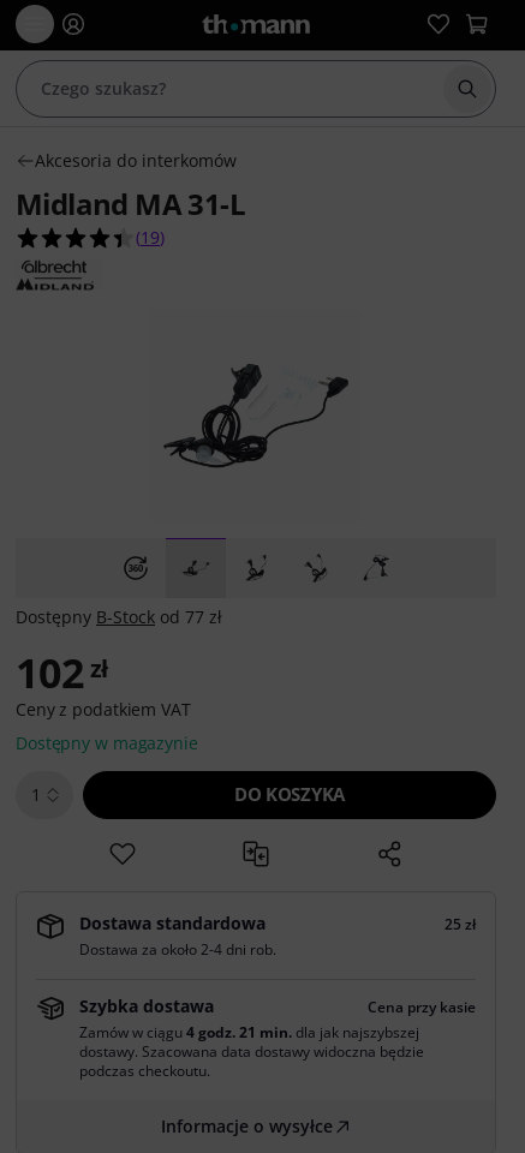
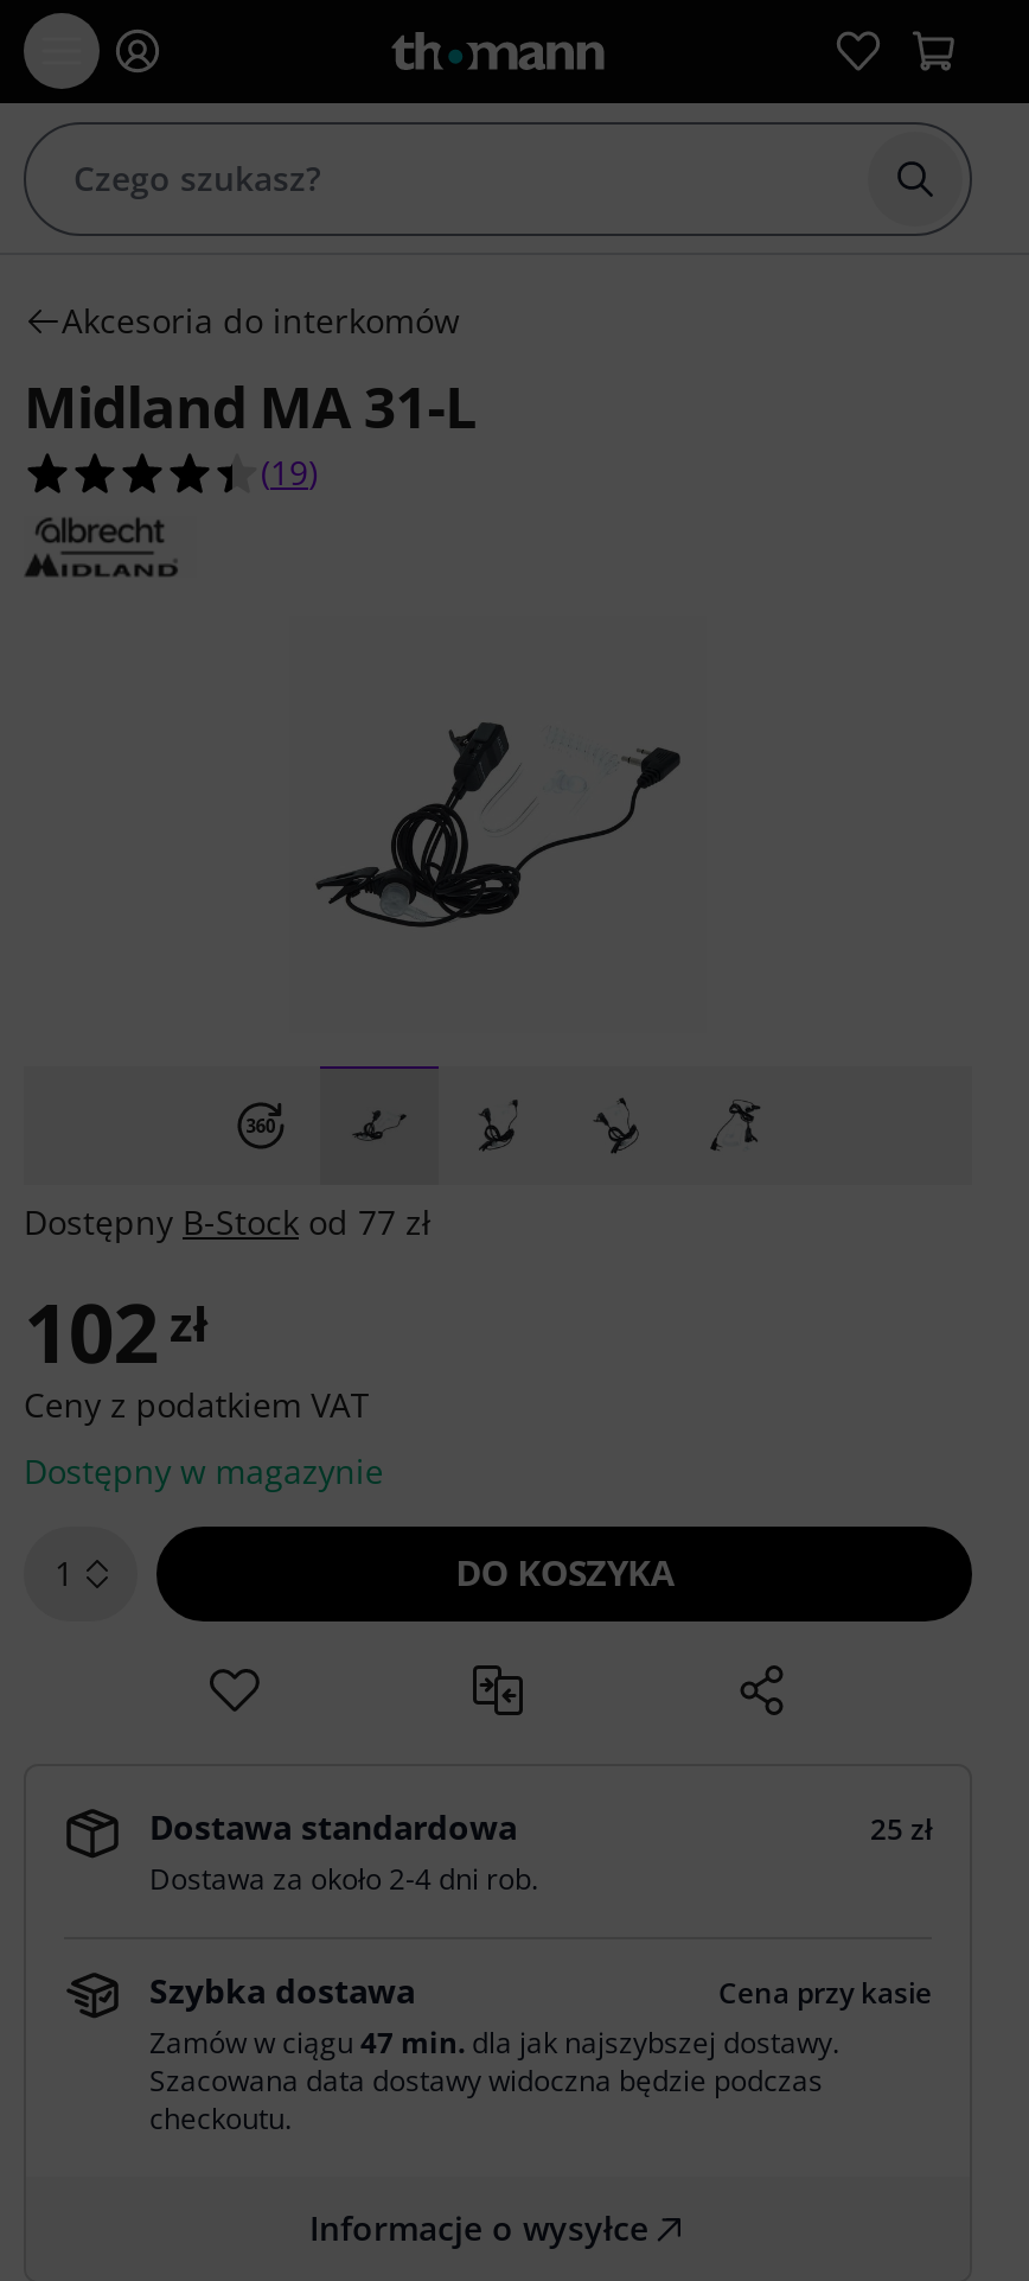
[79,1022,424,1081] Zamów w ciągu 4 godz. 21 min. dla jak najszybszej | dostawy. Szacowana data dostawy widoczna będzie | podczas checkoutu. -> [149,2022,839,2139] Zamów w ciągu 47 min. dla jak najszybszej dostawy. | Szacowana data dostawy widoczna będzie podczas | checkoutu.

